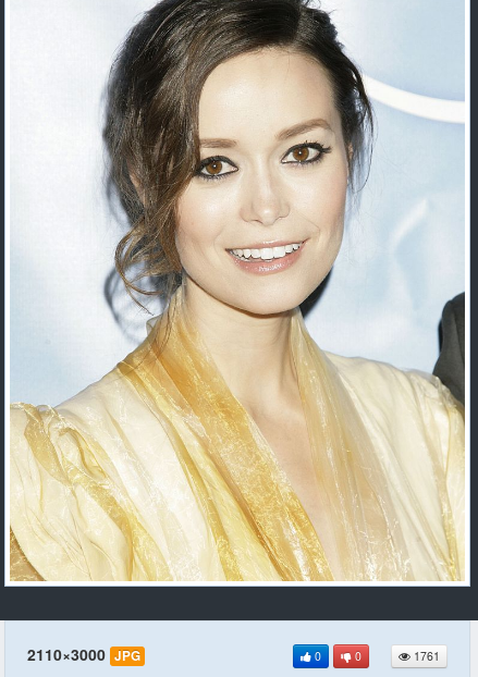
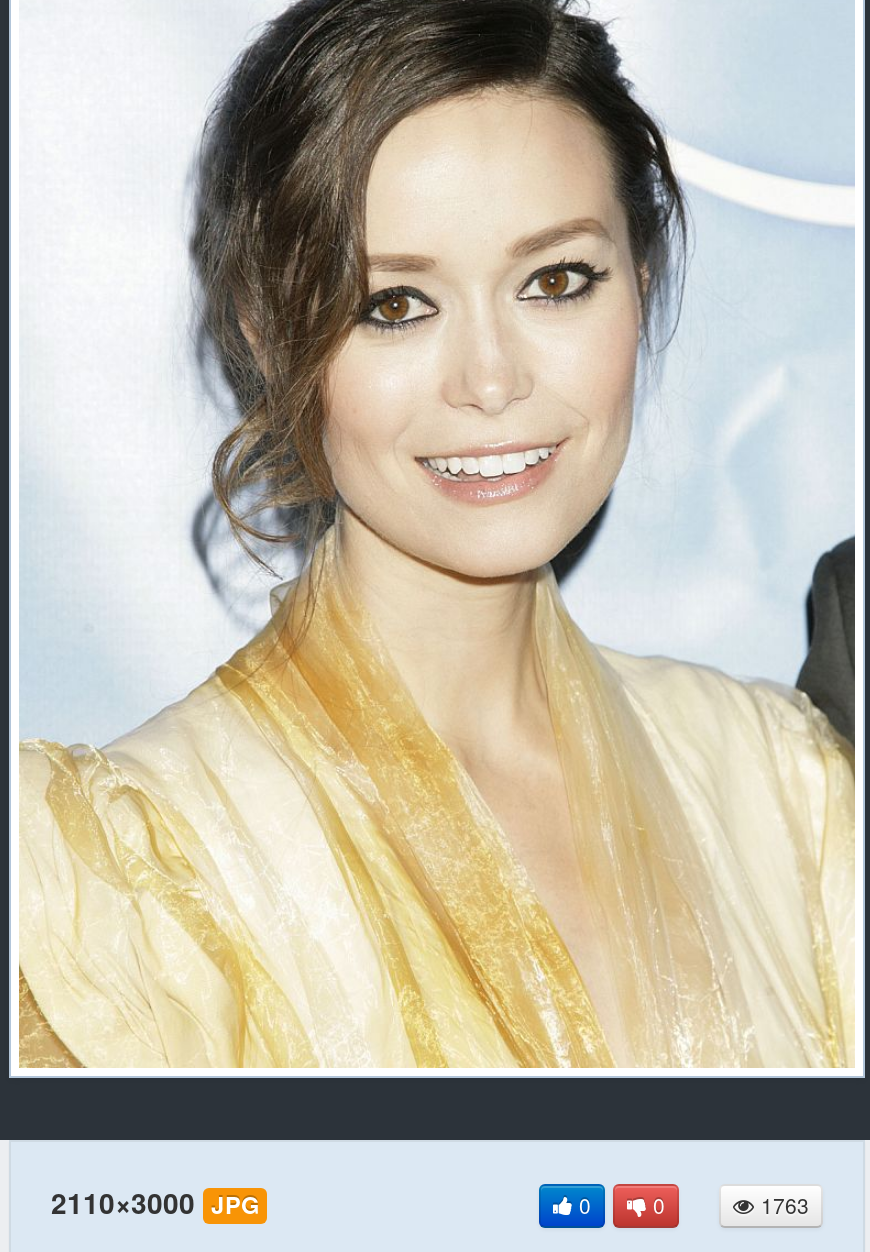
[410,648,440,664] 1761 -> [755,1190,809,1220] 1763

